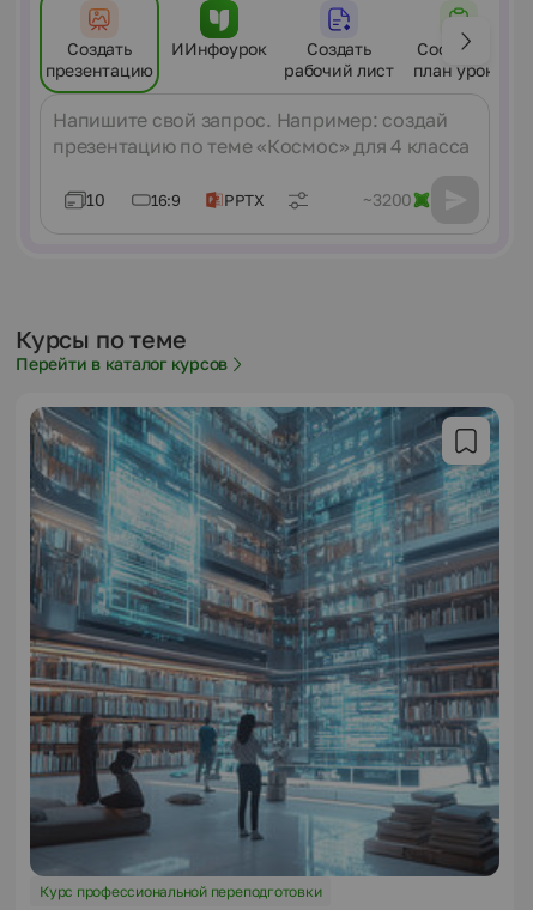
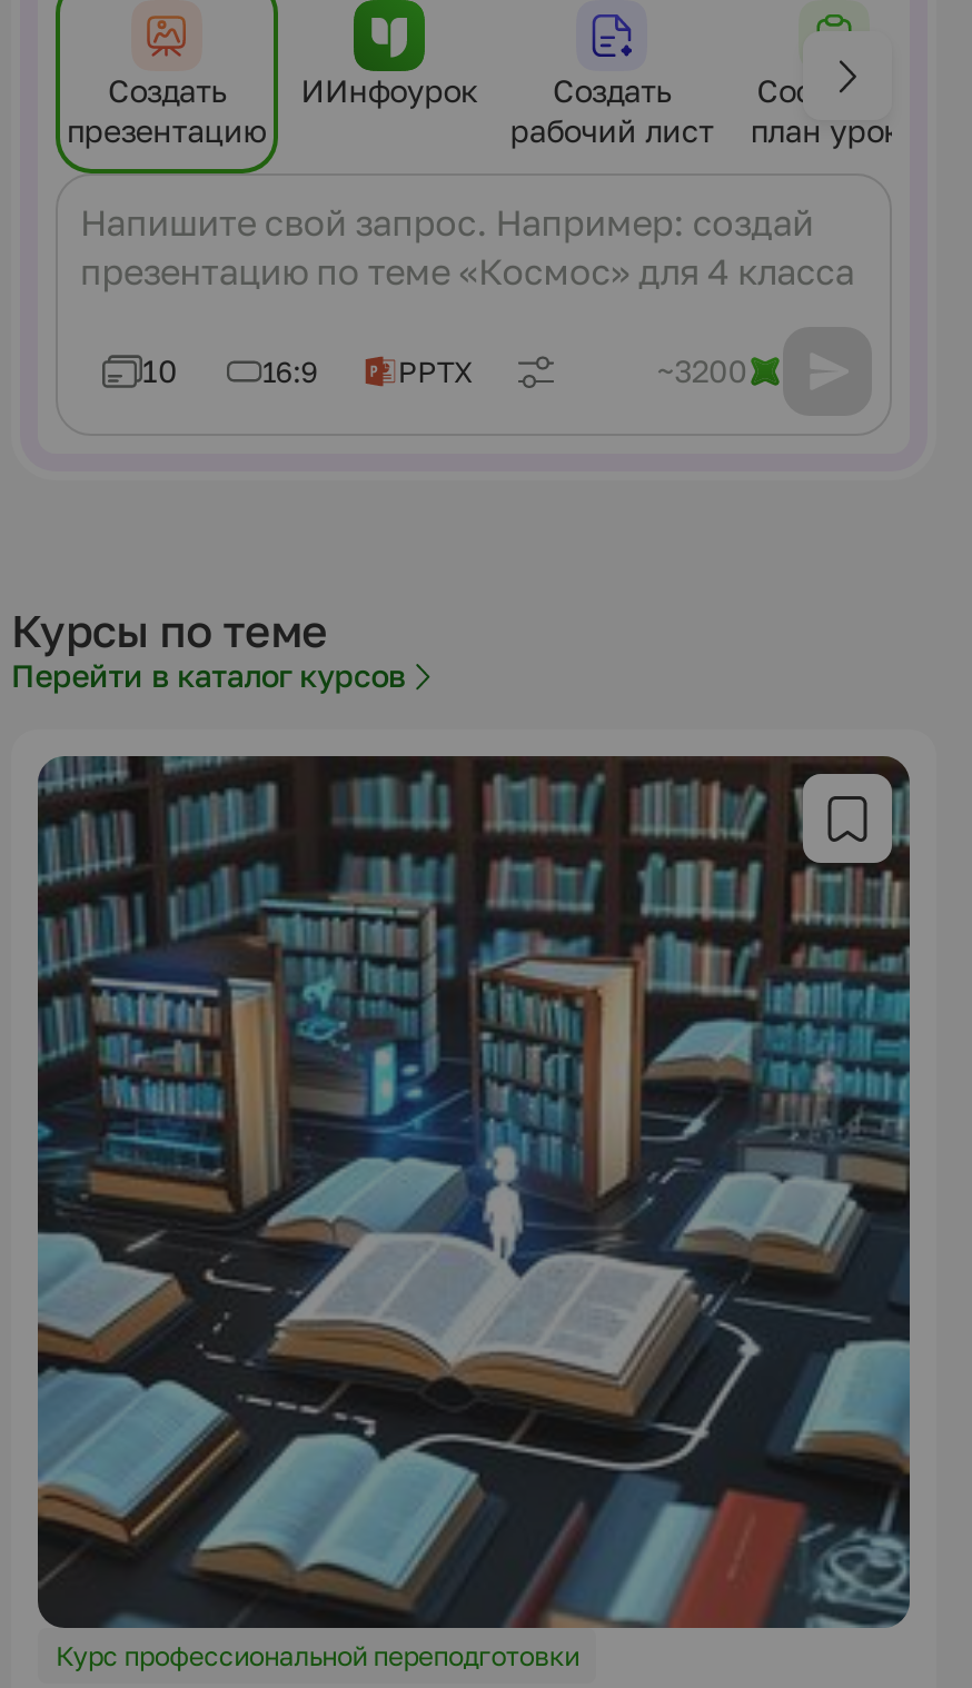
[29,406,501,878] [image] -> [36,754,912,1630] [image]

